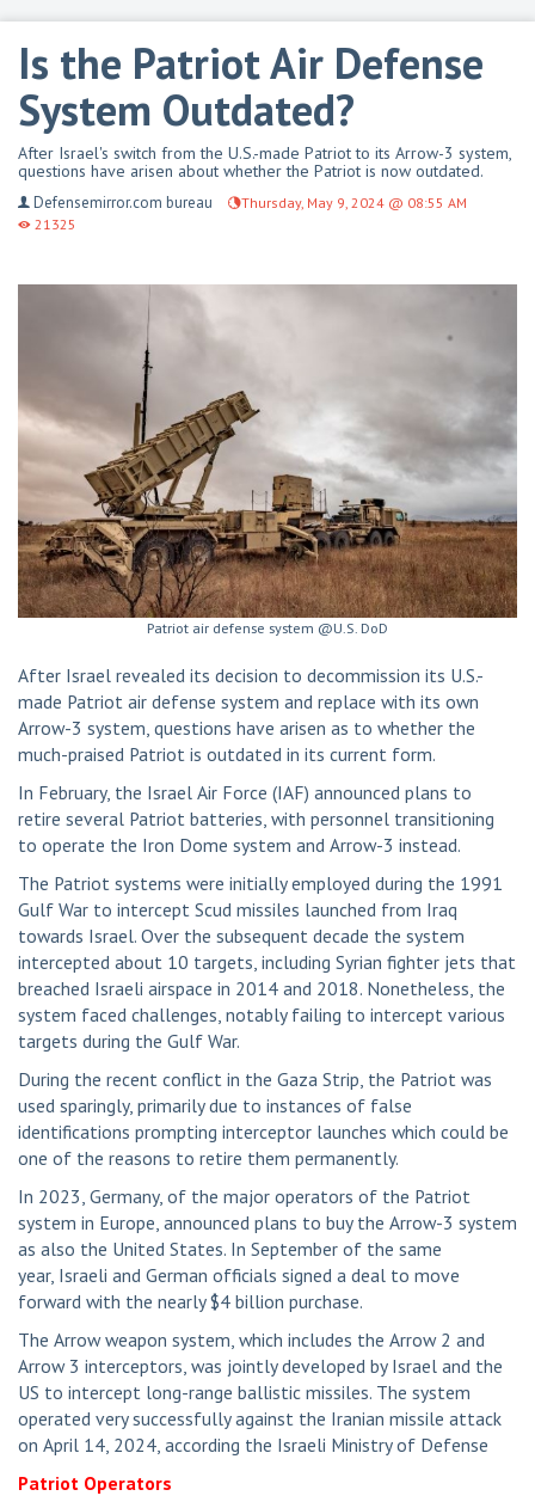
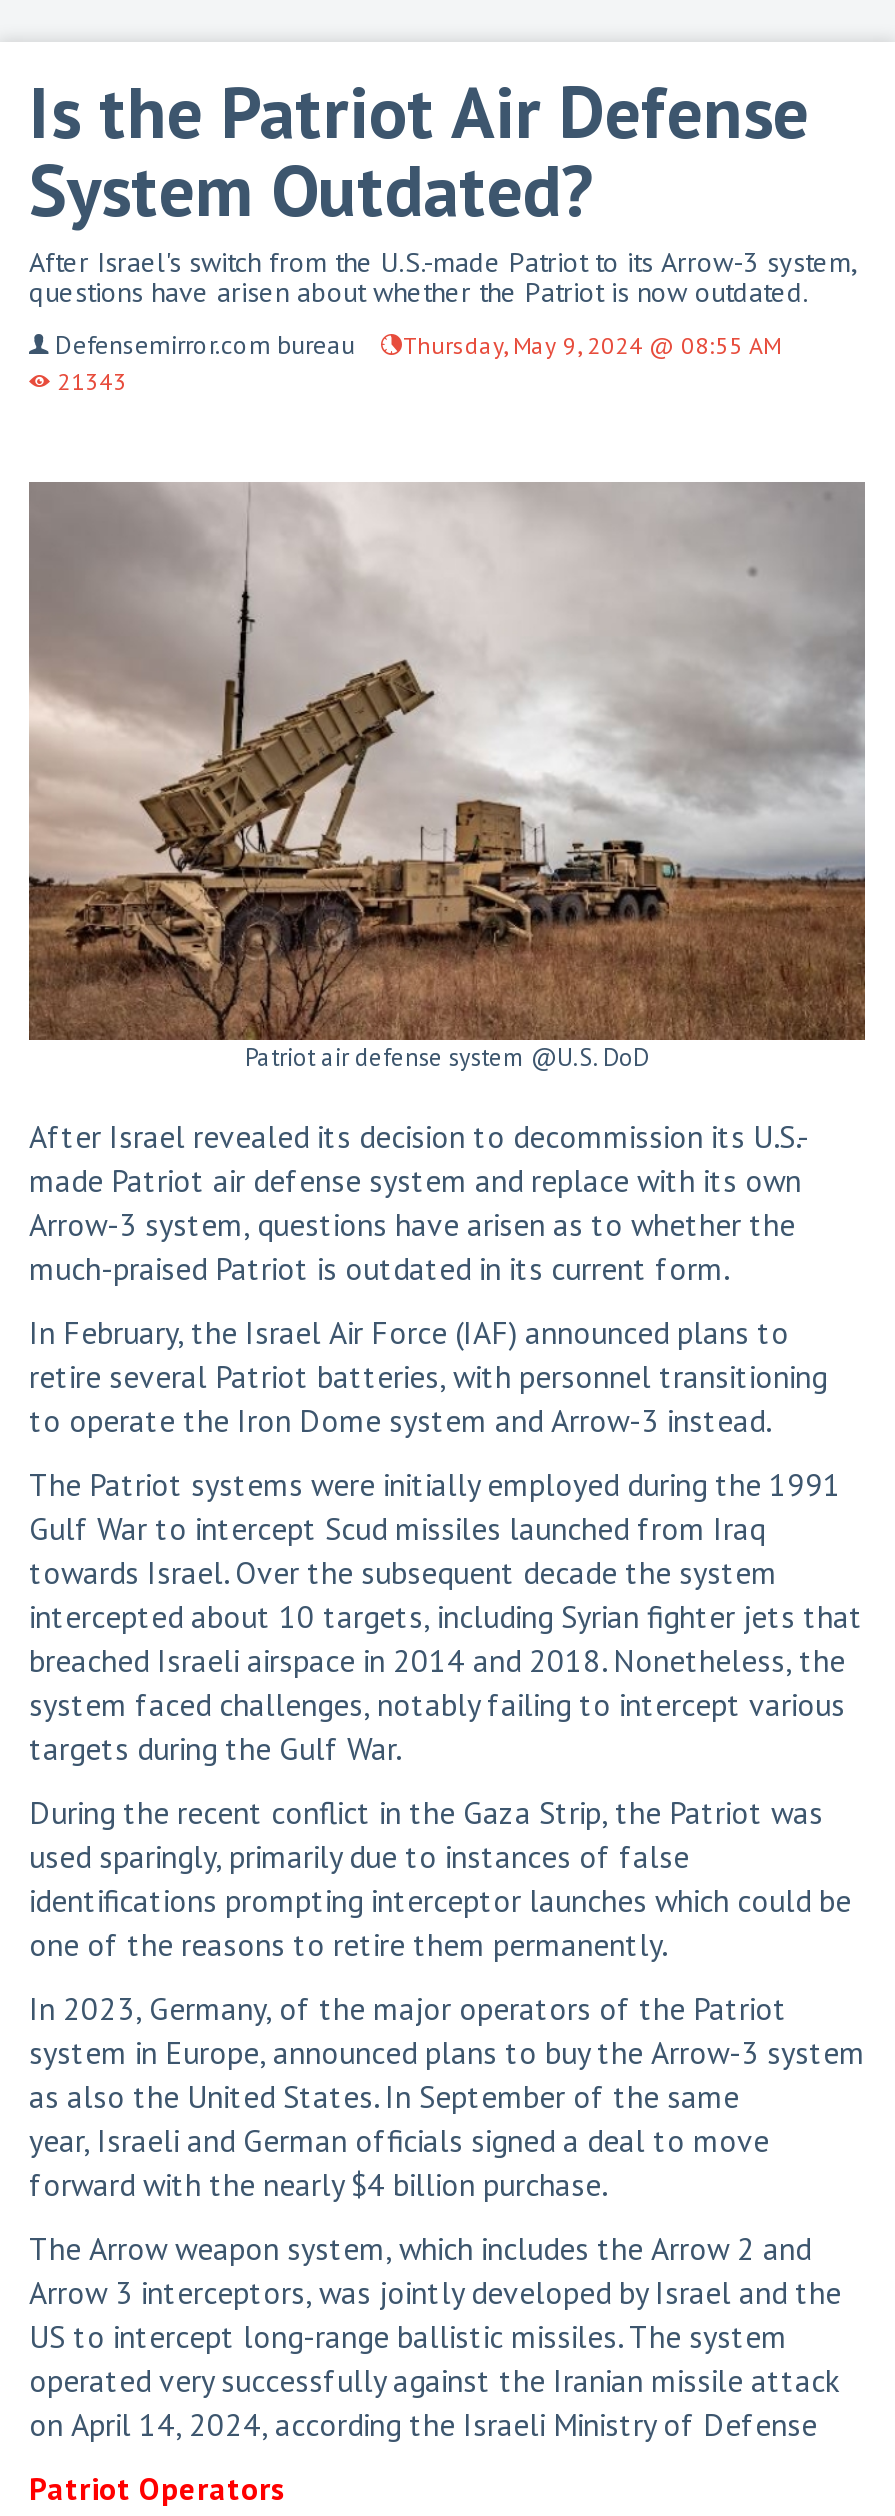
[31,215,76,233] 21325 -> [51,366,127,396] 21343

